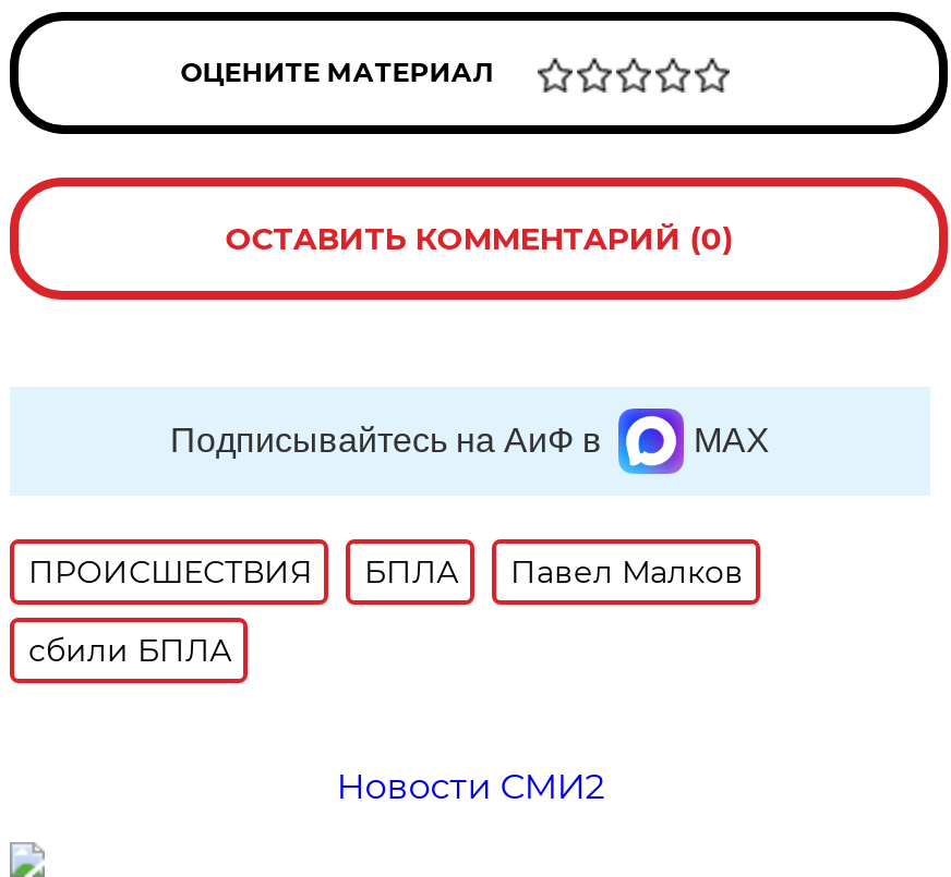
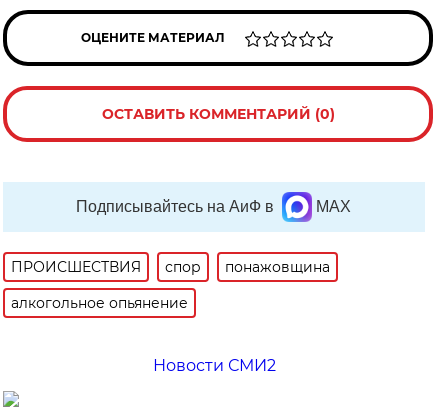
[364,552,744,592] БПЛА | Павел Малков -> [165,258,330,276] спор | понажовщина
[28,631,231,670] сбили БПЛА -> [11,294,188,312] алкогольное опьянение

